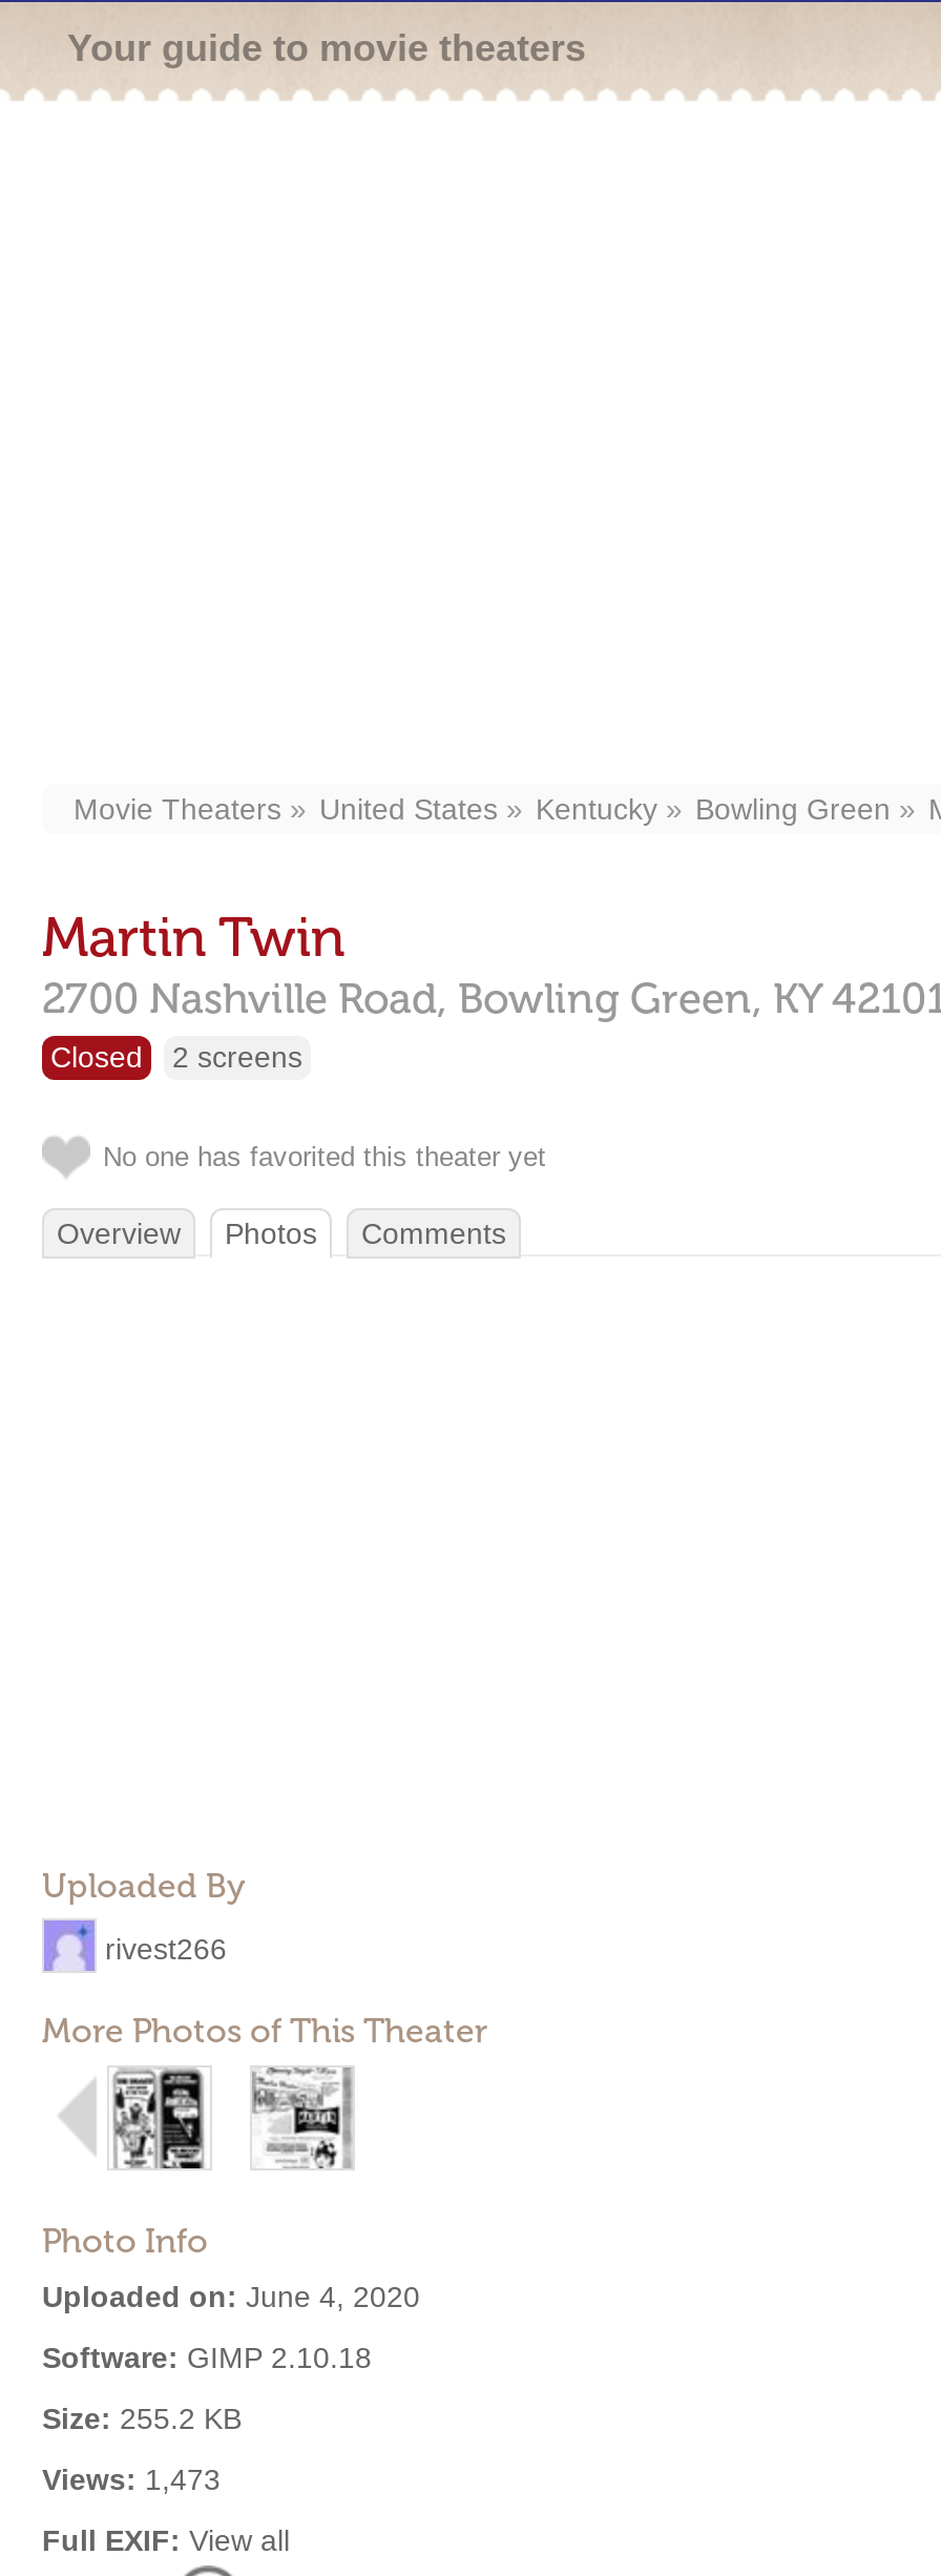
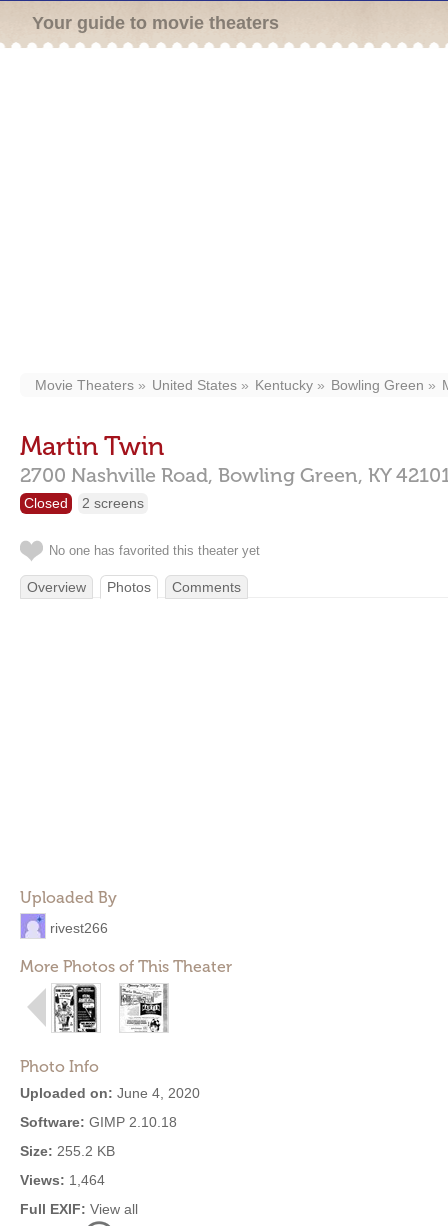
[42,2463,221,2496] Views: 1,473 -> [20,1172,105,1188] Views: 1,464

